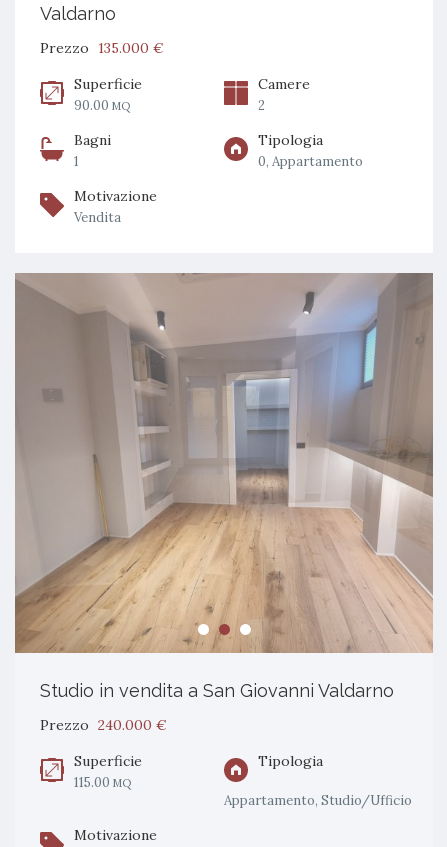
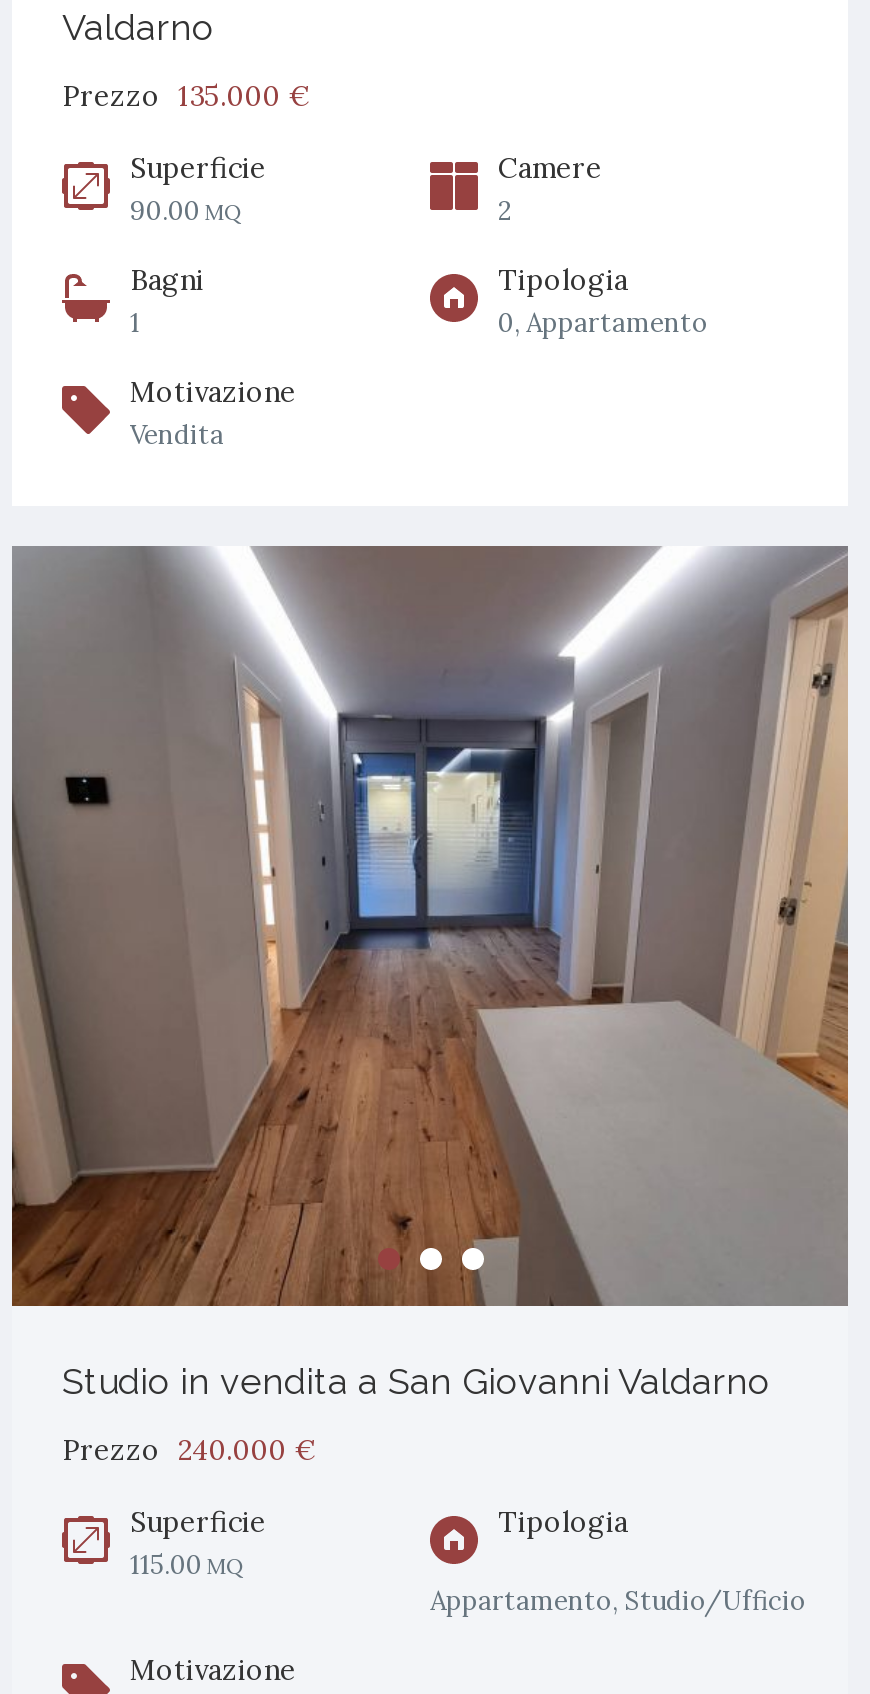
[14,272,434,654] [image] -> [10,546,848,1308] [image]

